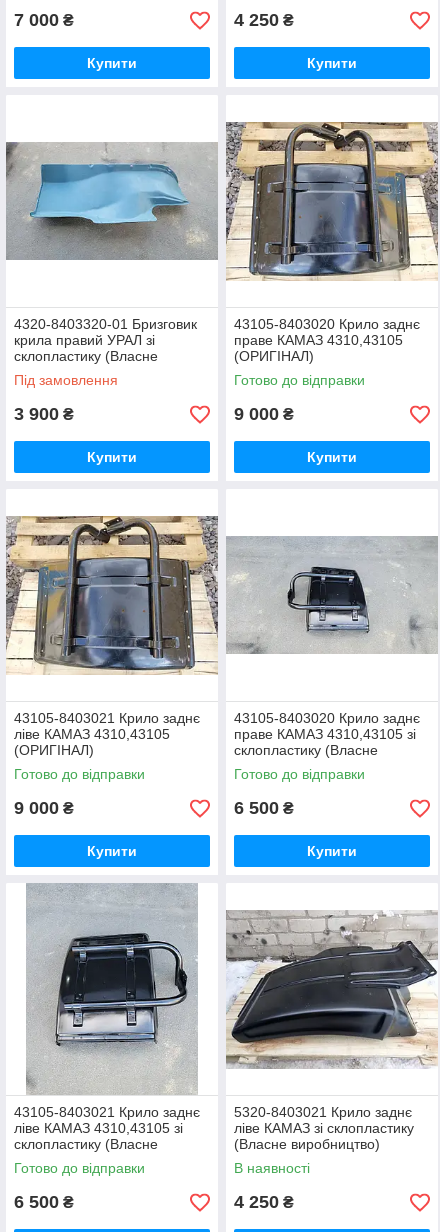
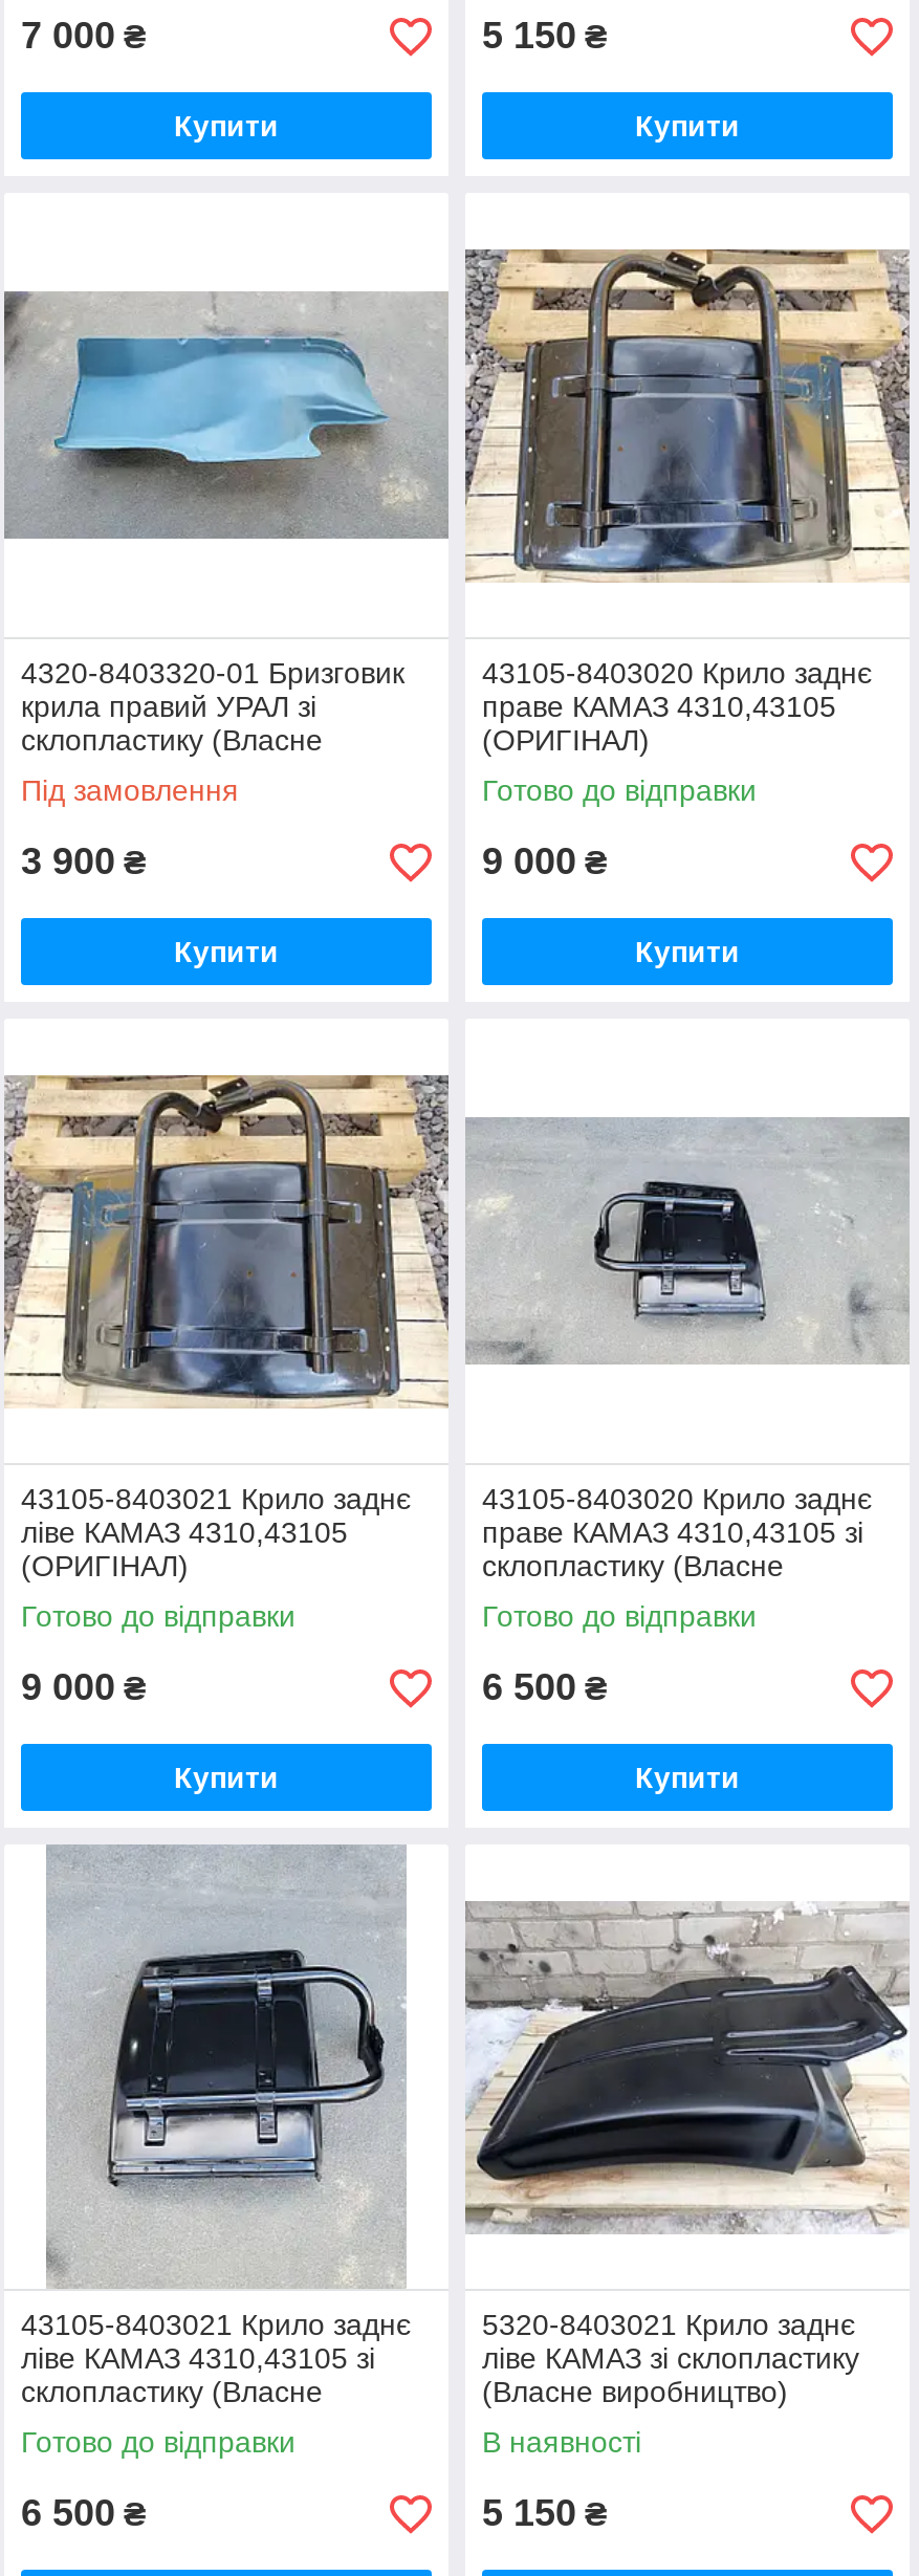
[234,10,294,30] 4 250 ₴ -> [482,15,608,57] 5 150 ₴
[234,1192,294,1212] 4 250 ₴ -> [482,2492,608,2534] 5 150 ₴

